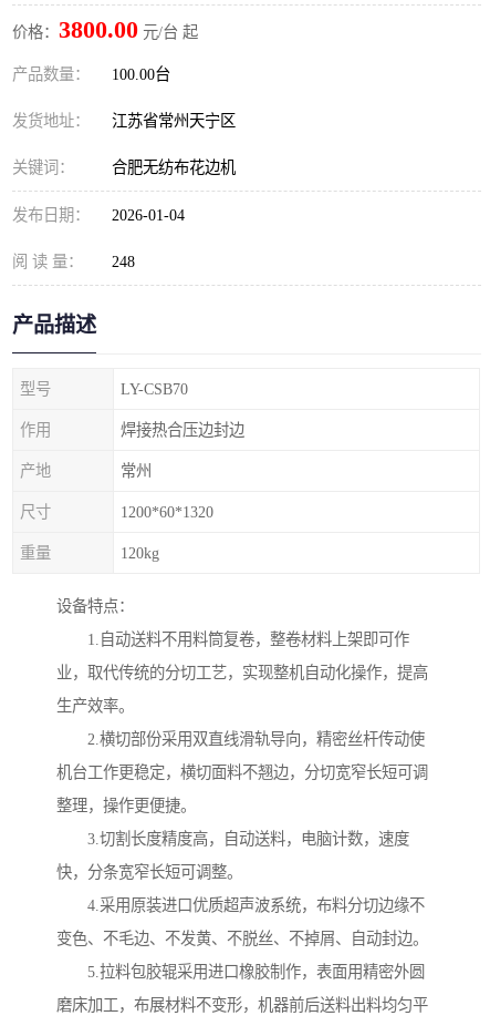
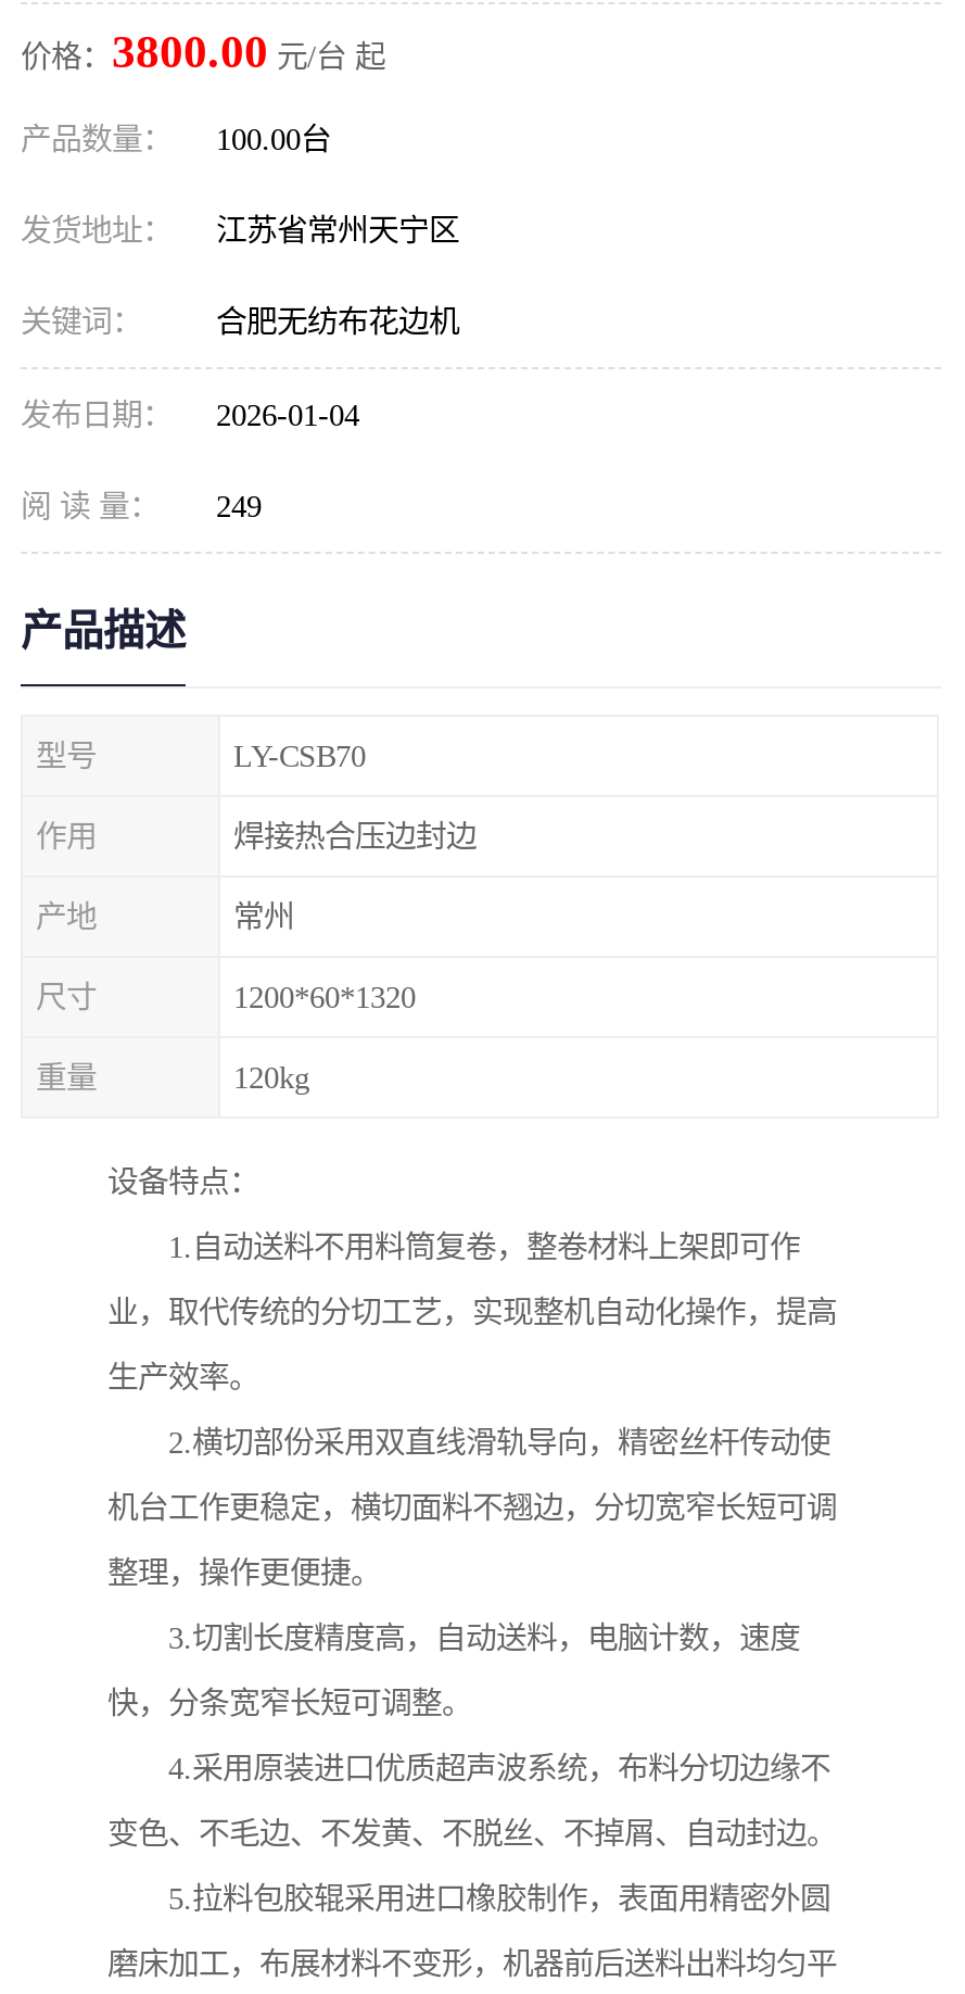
[12,253,135,270] 阅 读 量： 248 -> [21,489,262,523] 阅 读 量： 249

